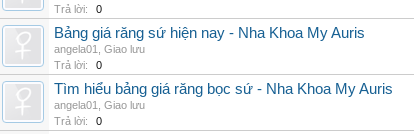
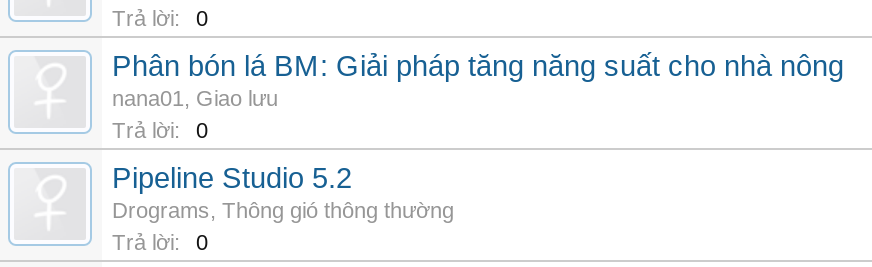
[54,25,365,55] Bảng giá răng sứ hiện nay - Nha Khoa My Auris | angela01, Giao lưu -> [112,50,844,110] Phân bón lá BM: Giải pháp tăng năng suất cho nhà nông | nana01, Giao lưu
[54,81,393,111] Tìm hiểu bảng giá răng bọc sứ - Nha Khoa My Auris | angela01, Giao lưu -> [112,162,454,222] Pipeline Studio 5.2 | Drograms, Thông gió thông thường

